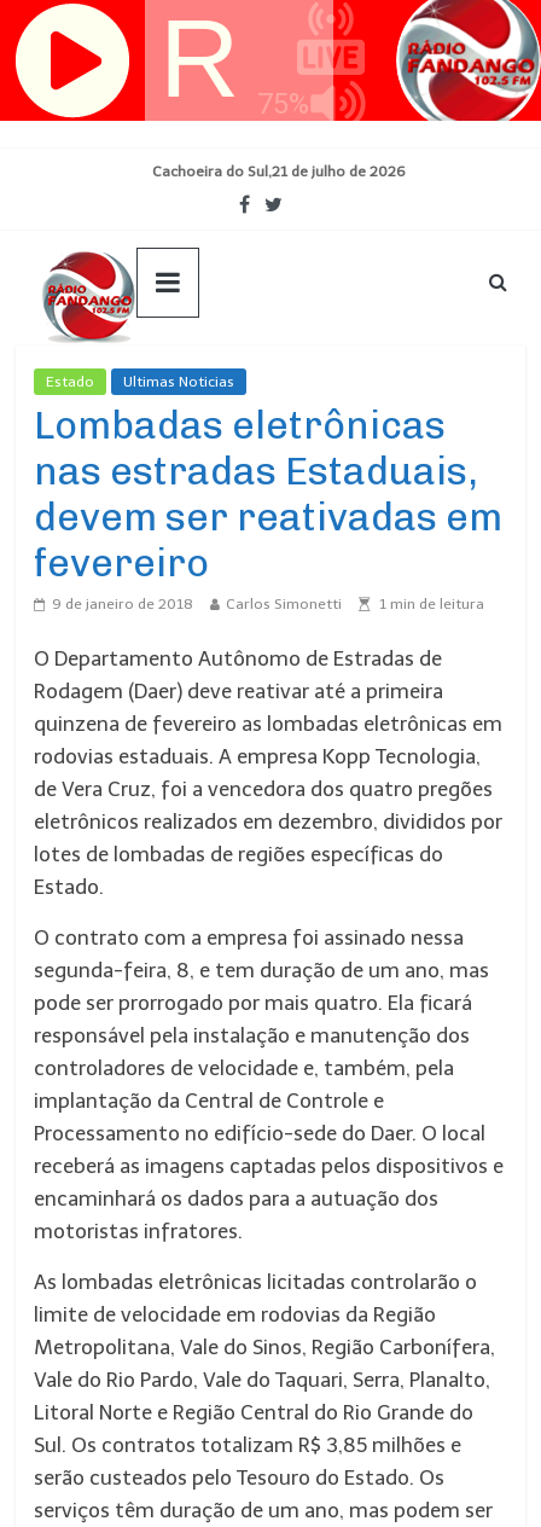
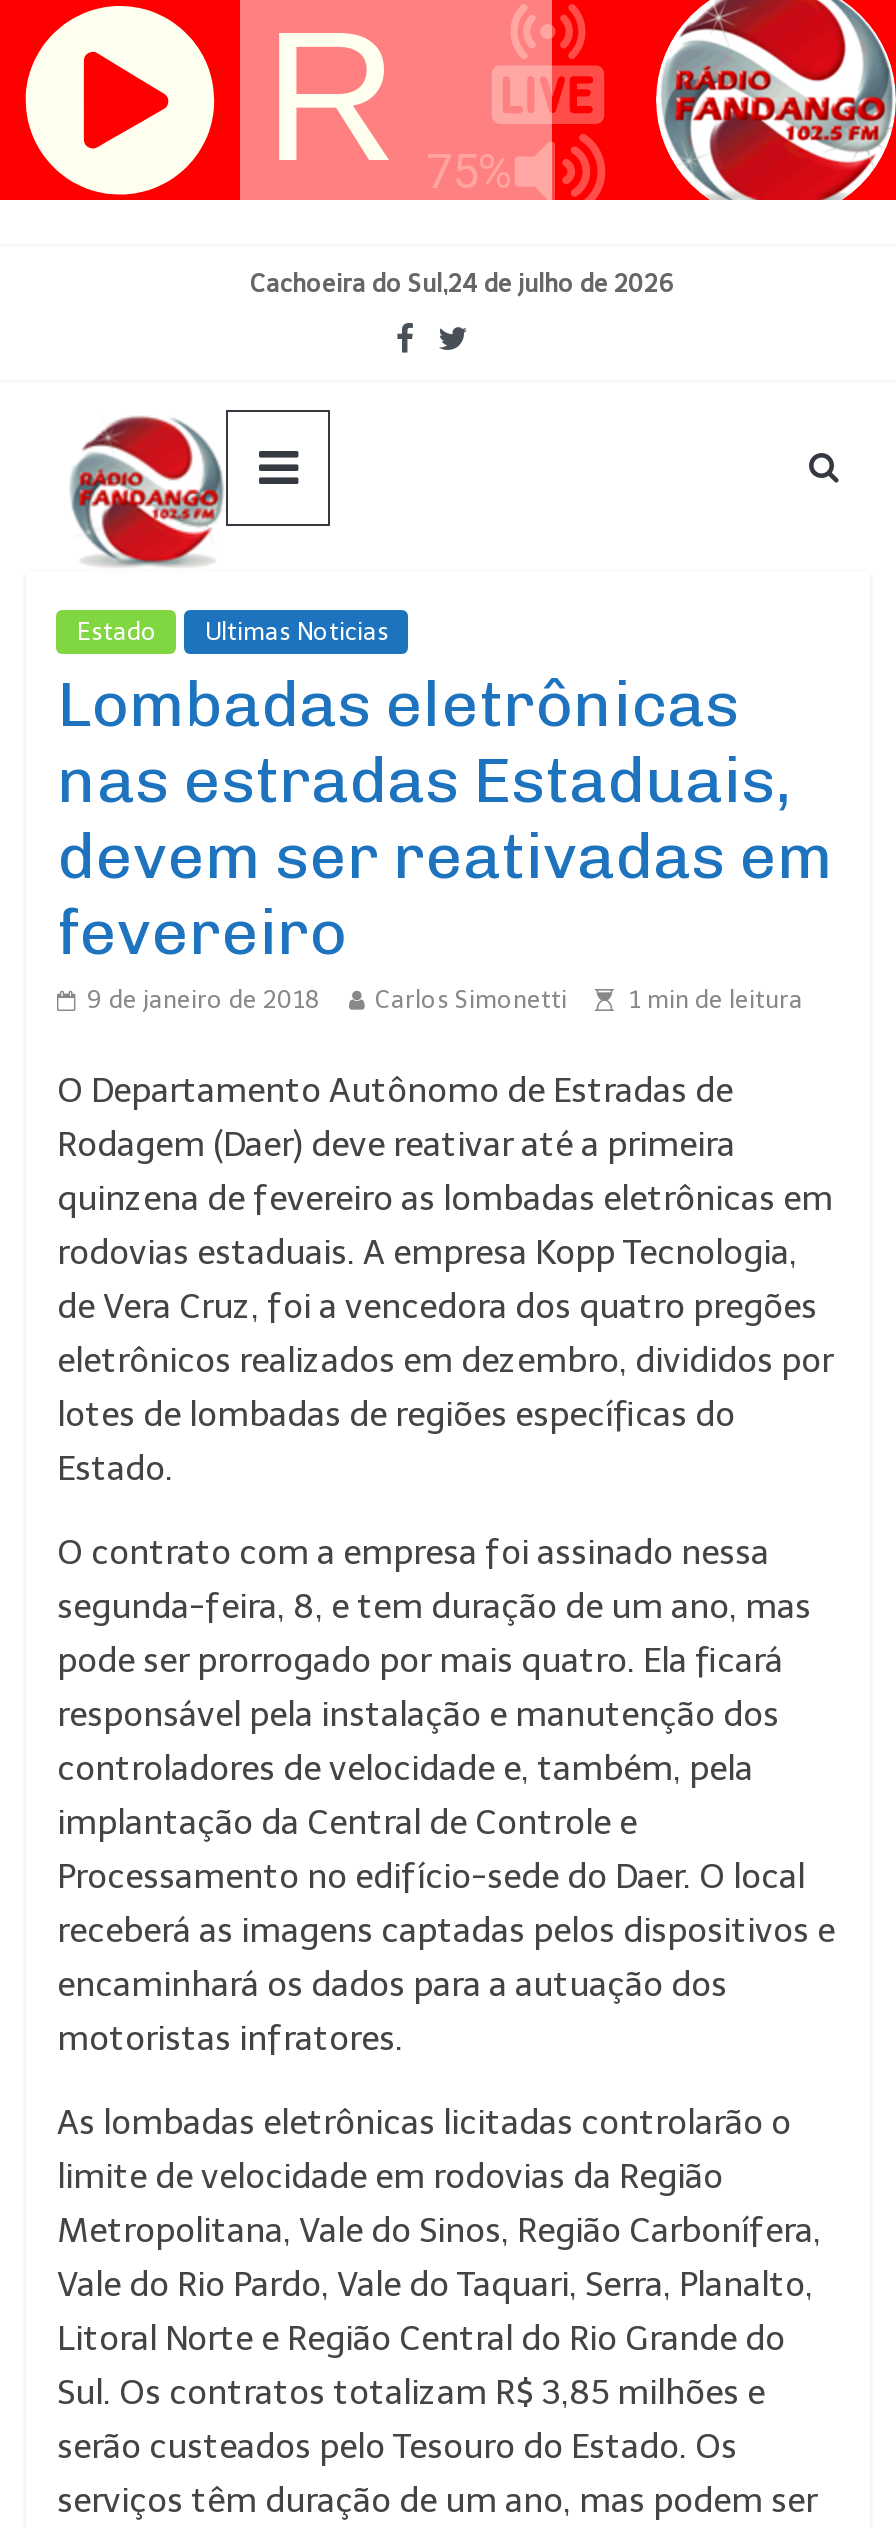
[152,163,406,180] Cachoeira do Sul,21 de julho de 2026 -> [250,270,674,298] Cachoeira do Sul,24 de julho de 2026

